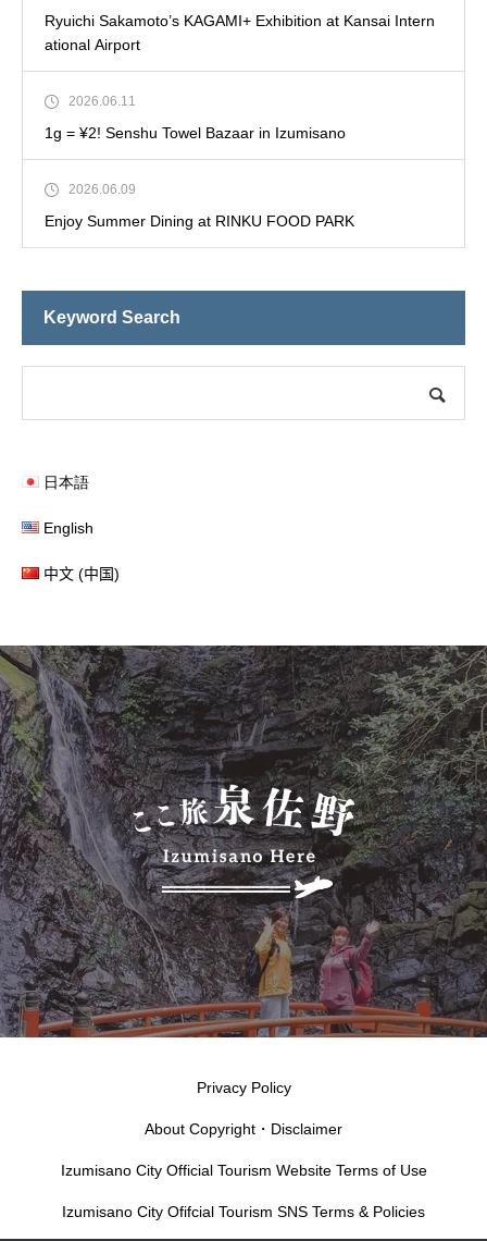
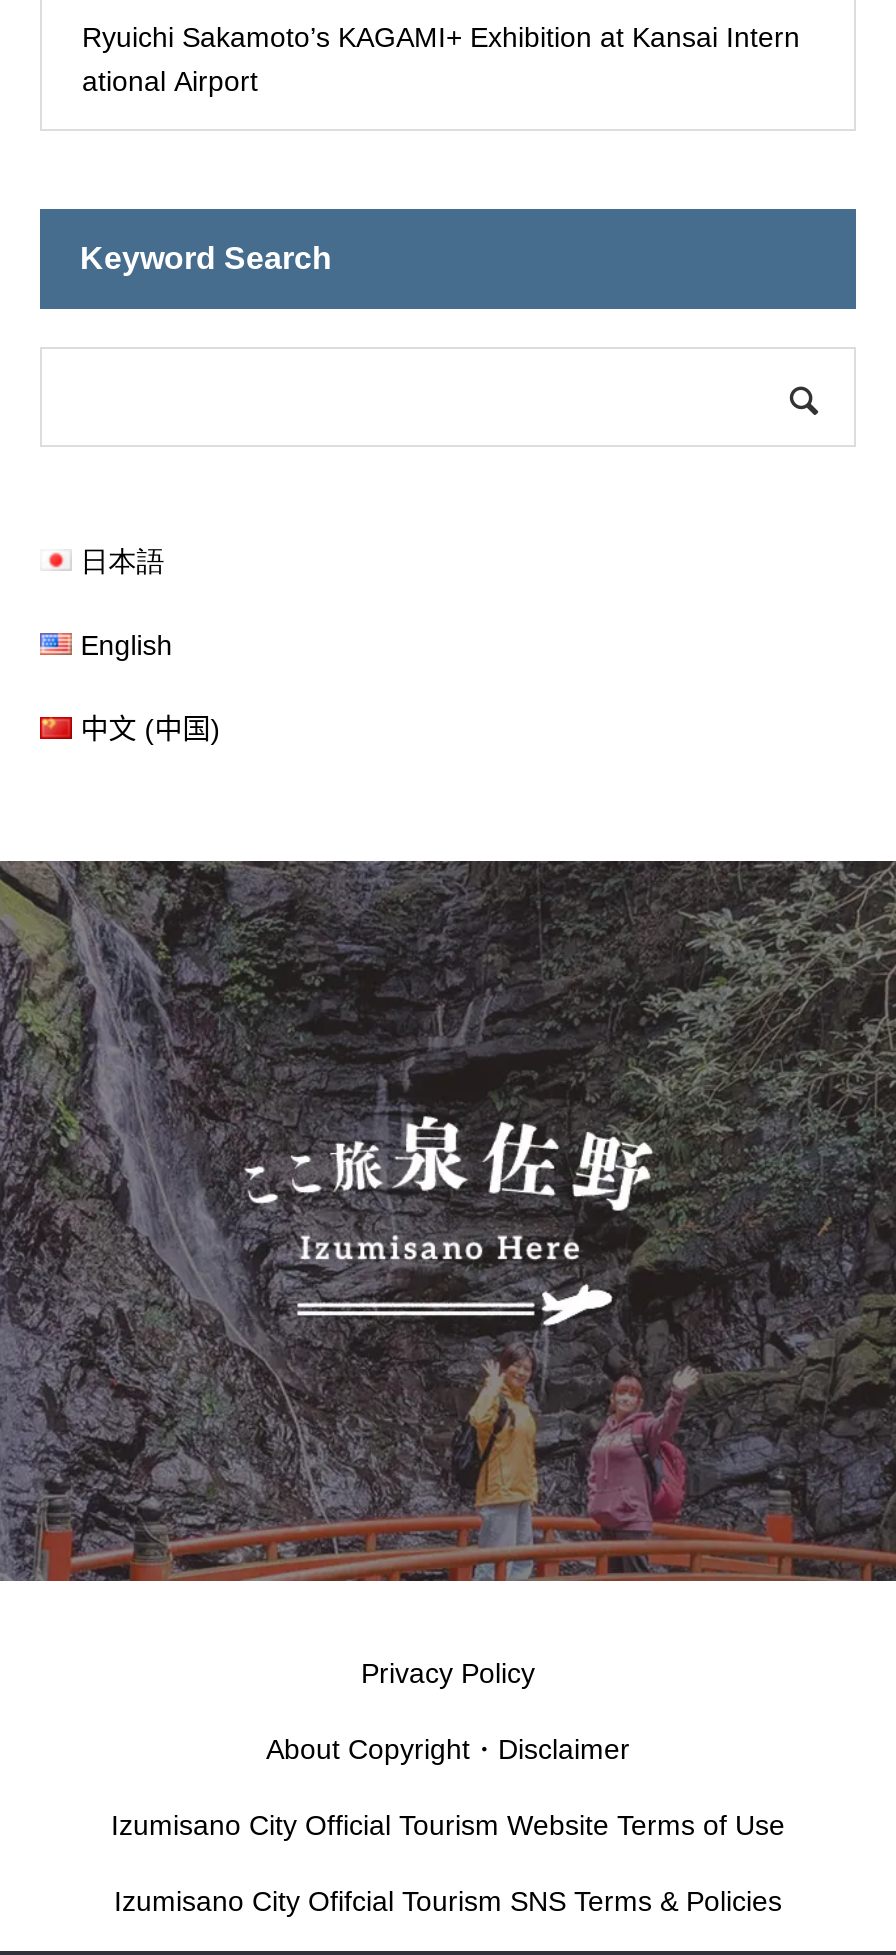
[45,93,354,229] 2026.06.11 | 1g = ¥2! Senshu Towel Bazaar in Izumisano | 2026.06.09 | Enjoy Summer Dining at RINKU FOOD PARK -> none

